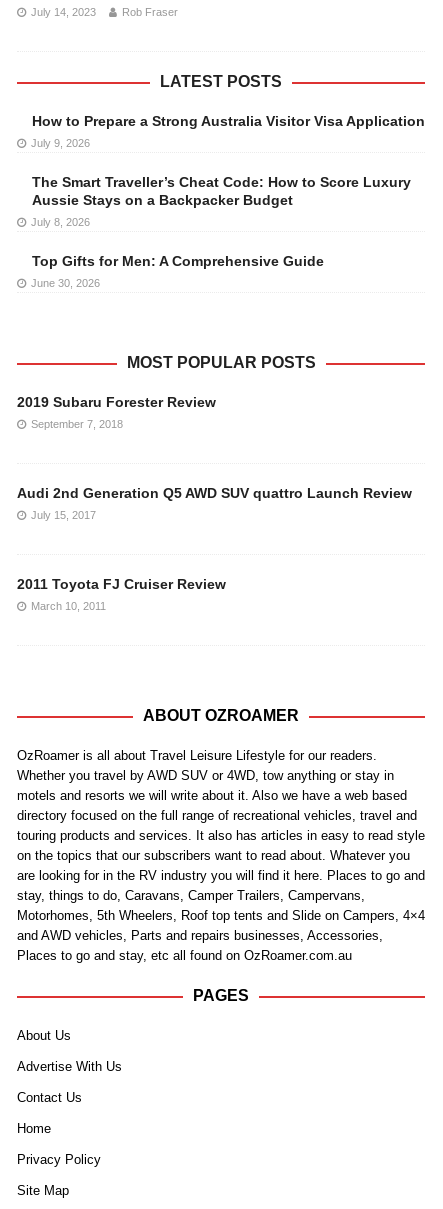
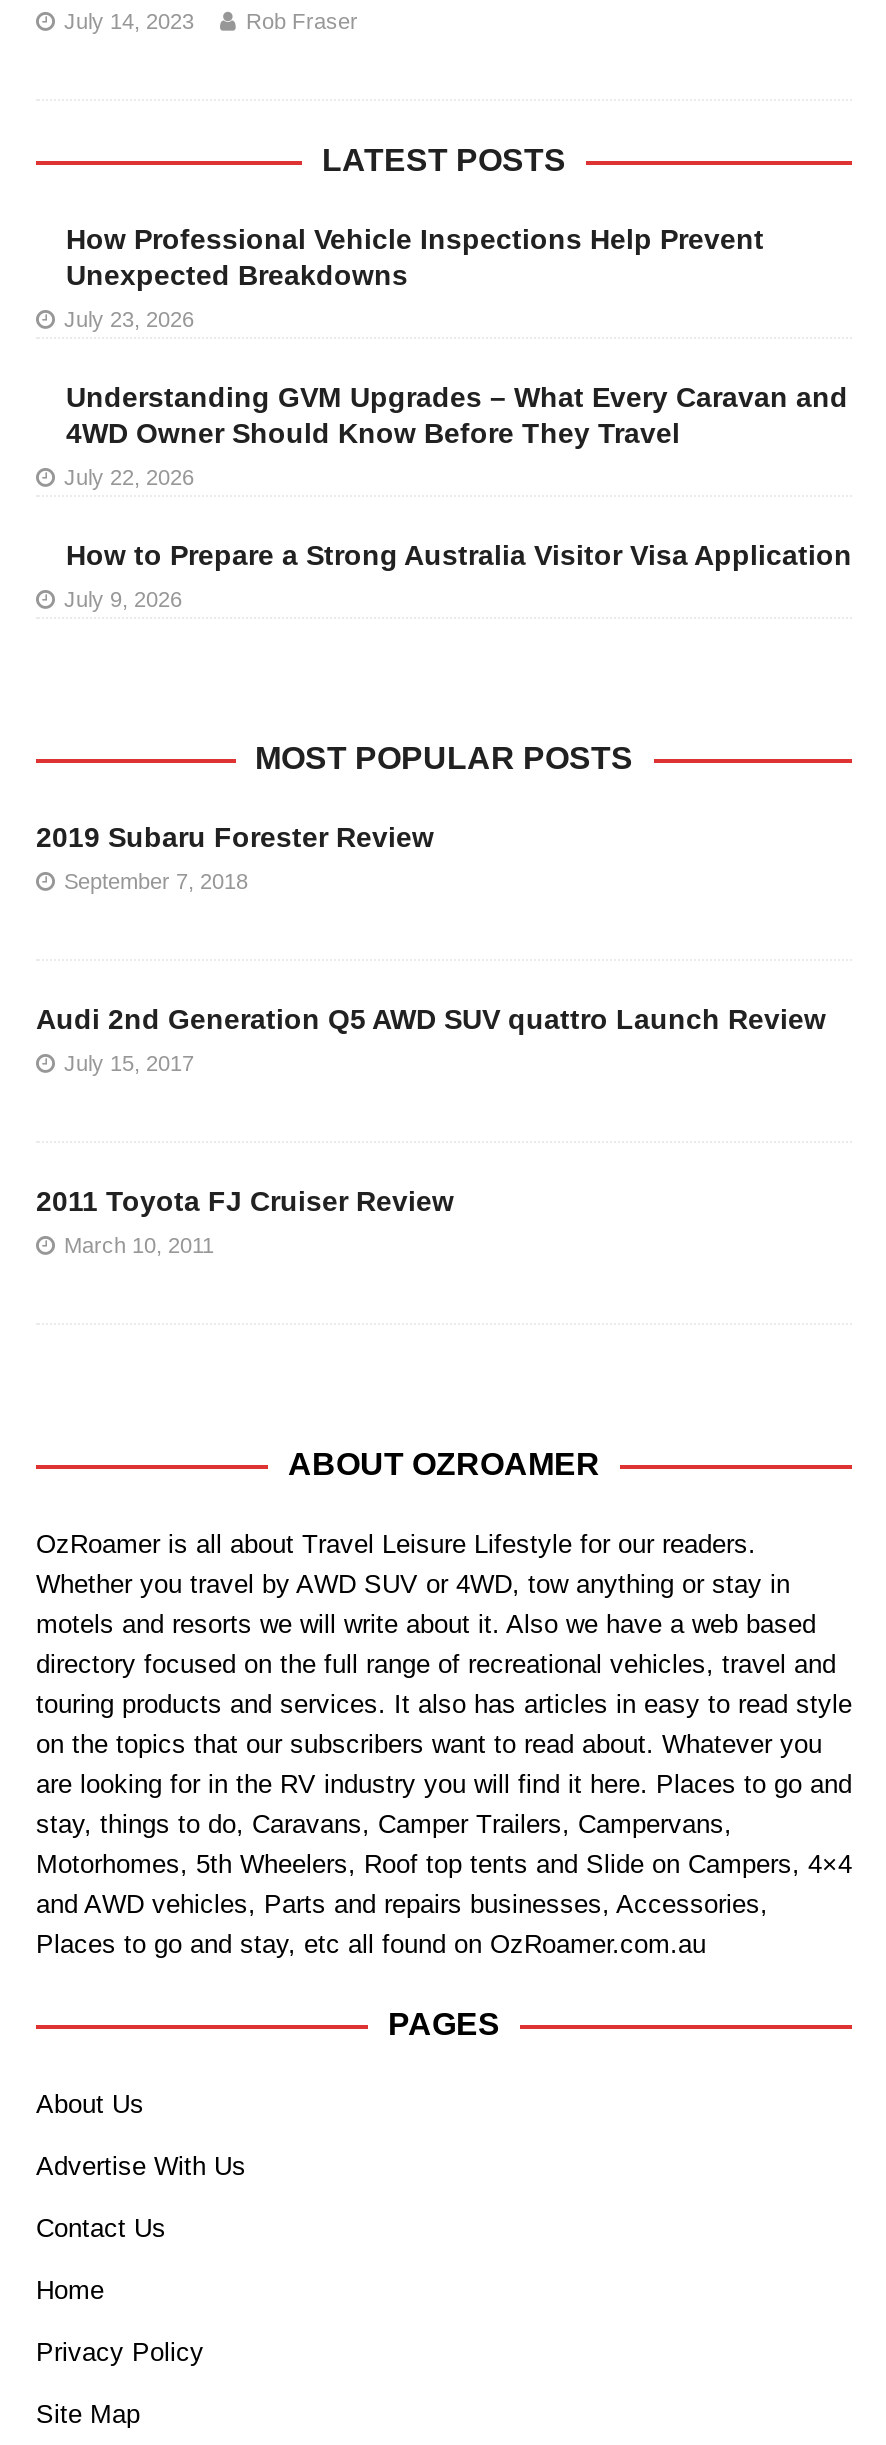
none -> [64,223,848,489] How Professional Vehicle Inspections Help Prevent | Unexpected Breakdowns | July 23, 2026 | Understanding GVM Upgrades – What Every Caravan and | 4WD Owner Should Know Before They Travel | July 22, 2026
moved [31,113,425,149] -> [64,539,852,611]: How to Prepare a Strong Australia Visitor Visa Application | July 9, 2026
[31,174,411,289] The Smart Traveller’s Cheat Code: How to Score Luxury | Aussie Stays on a Backpacker Budget | July 8, 2026 | Top Gifts for Men: A Comprehensive Guide | June 30, 2026 -> none

